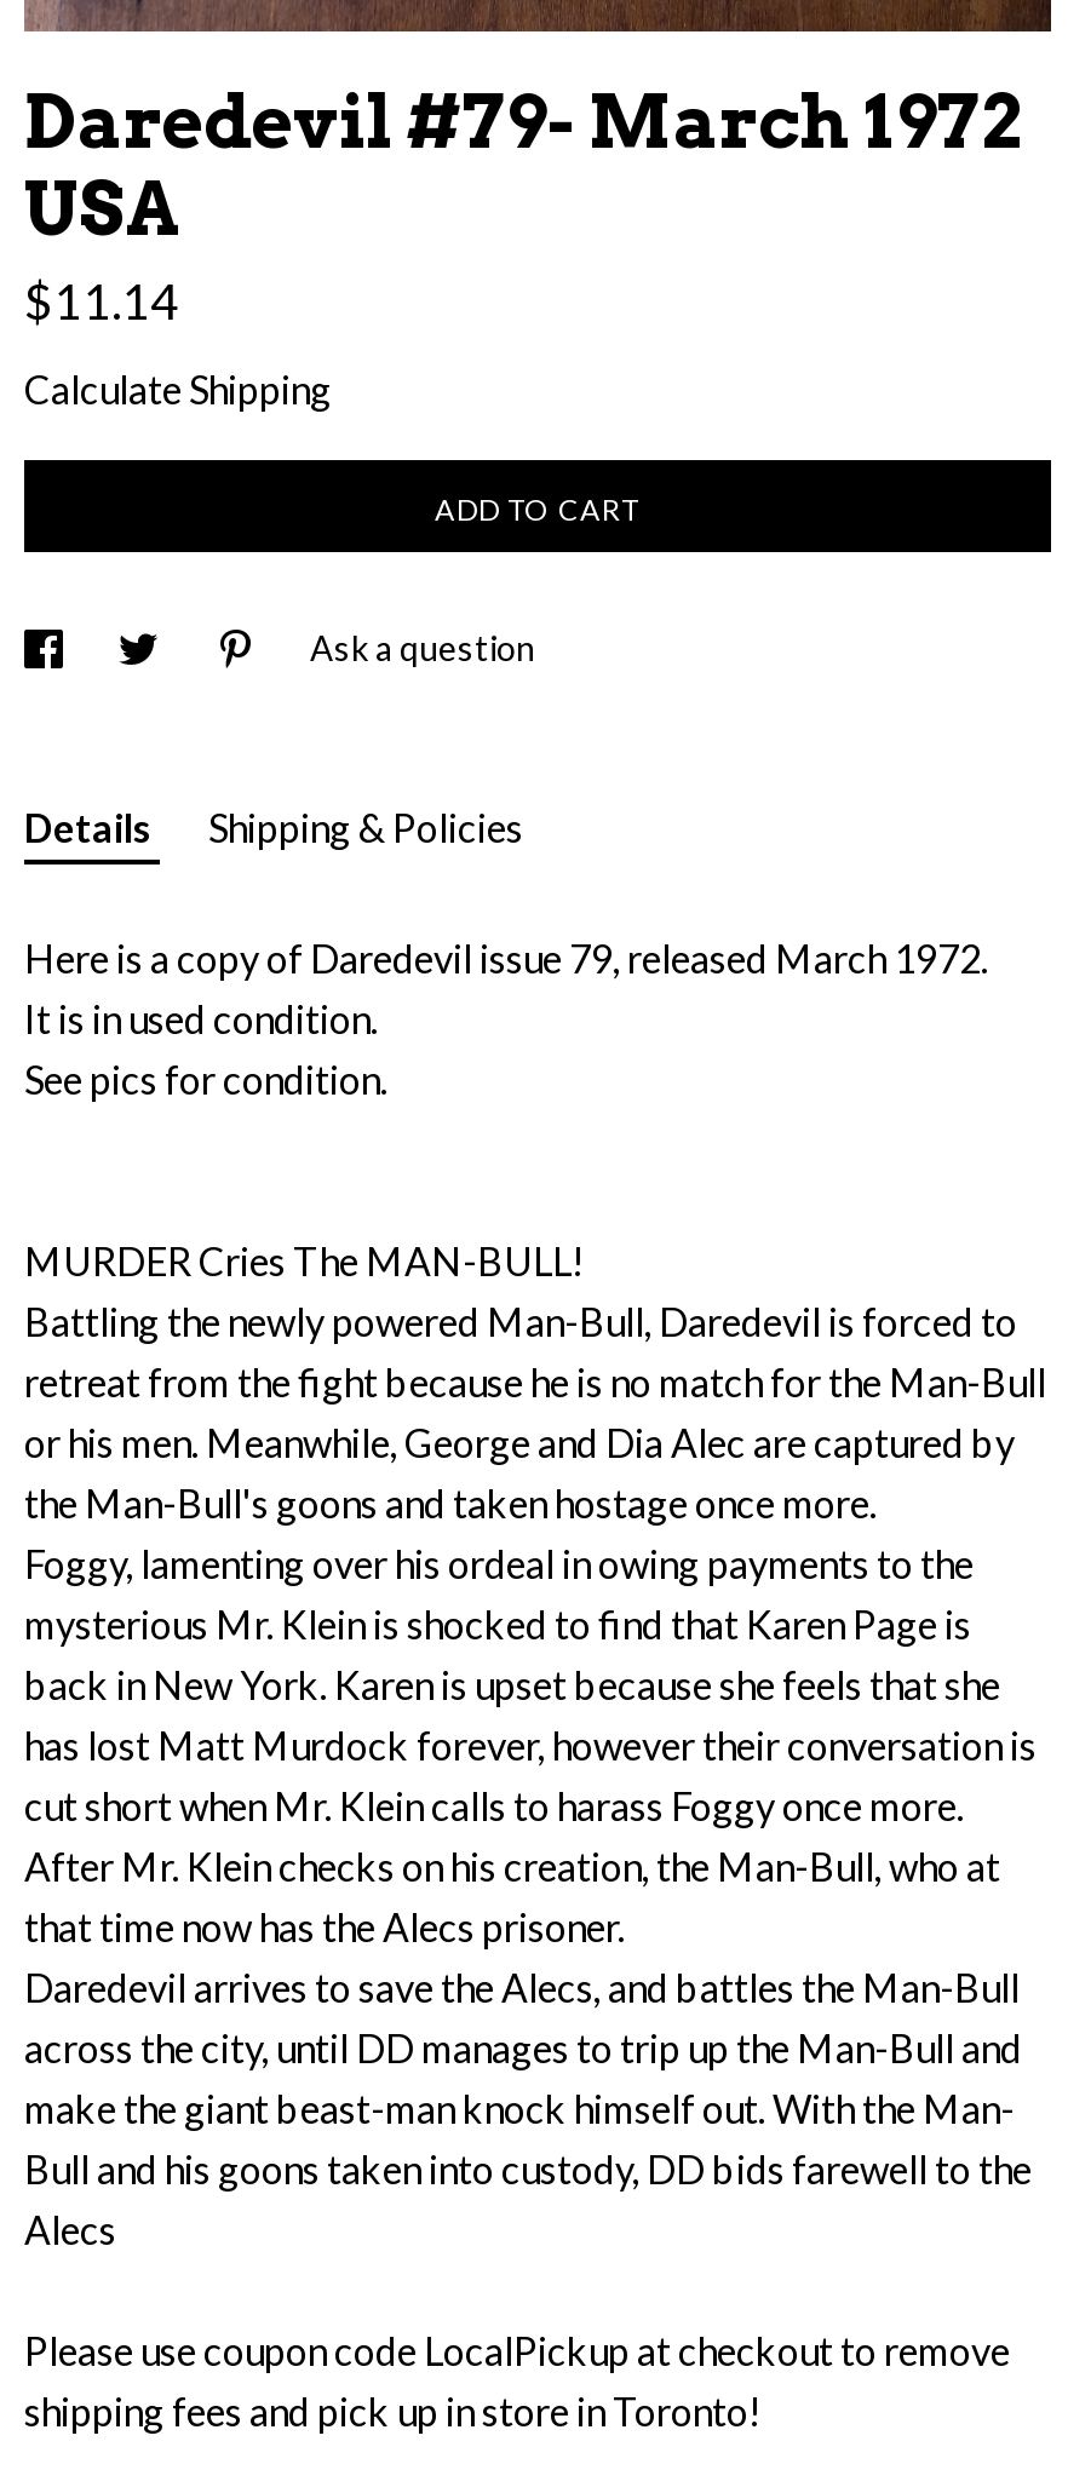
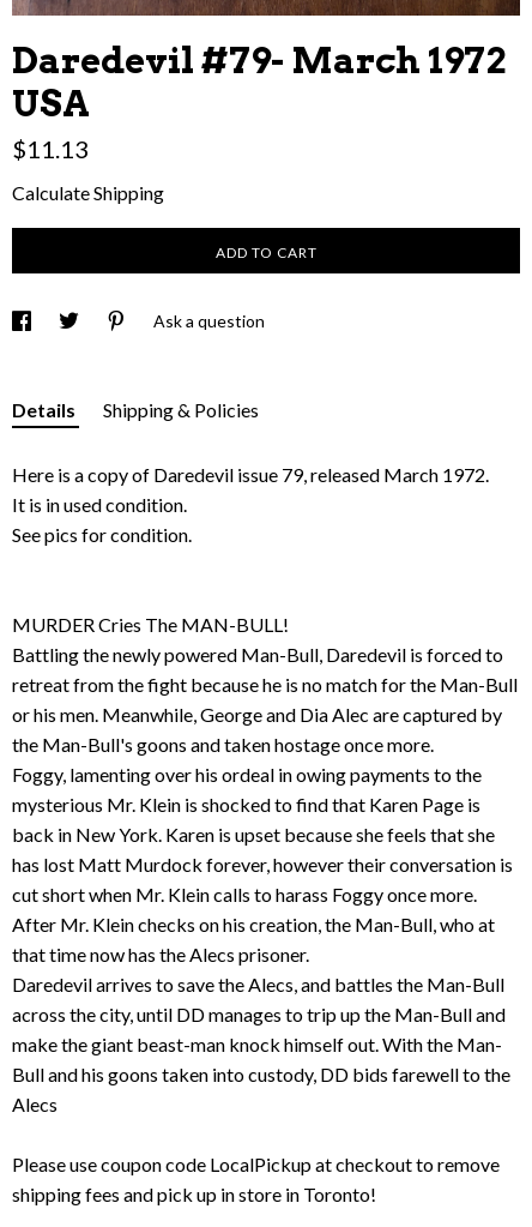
[24,272,179,330] $11.14 -> [12,135,89,163] $11.13

